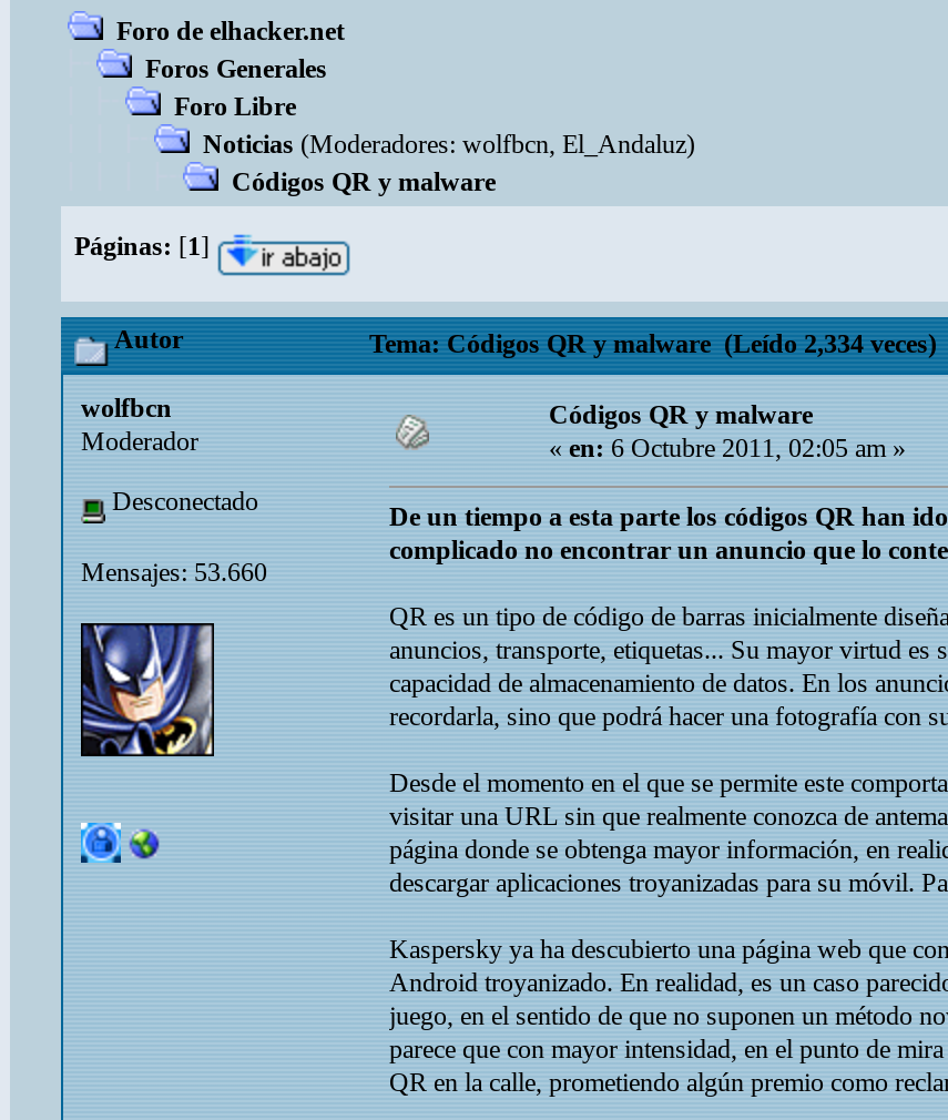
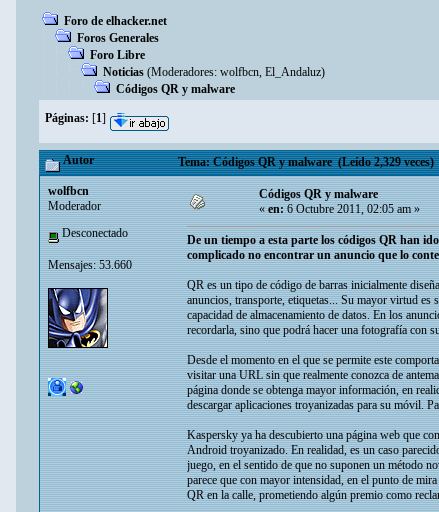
[369,329,937,360] Tema: Códigos QR y malware (Leído 2,334 veces) -> [178,155,434,169] Tema: Códigos QR y malware (Leído 2,329 veces)

